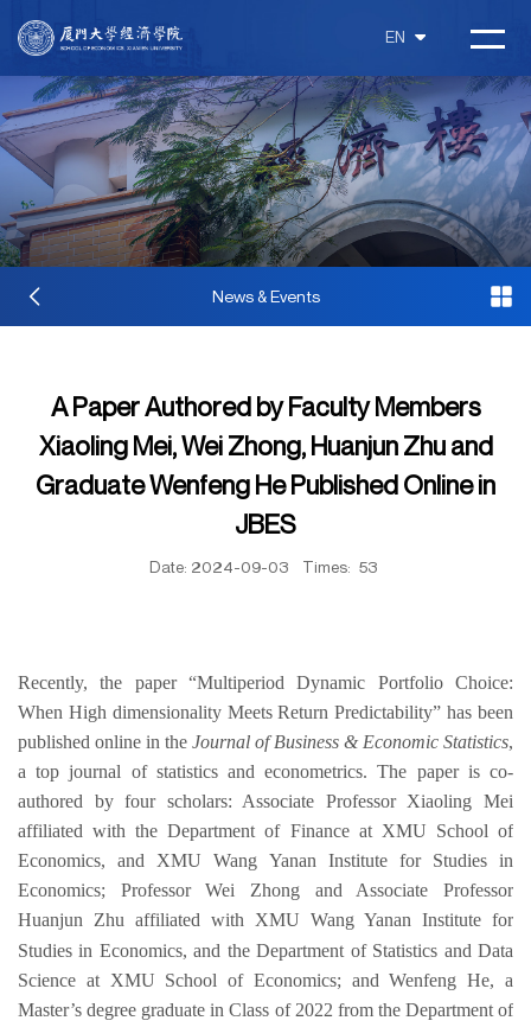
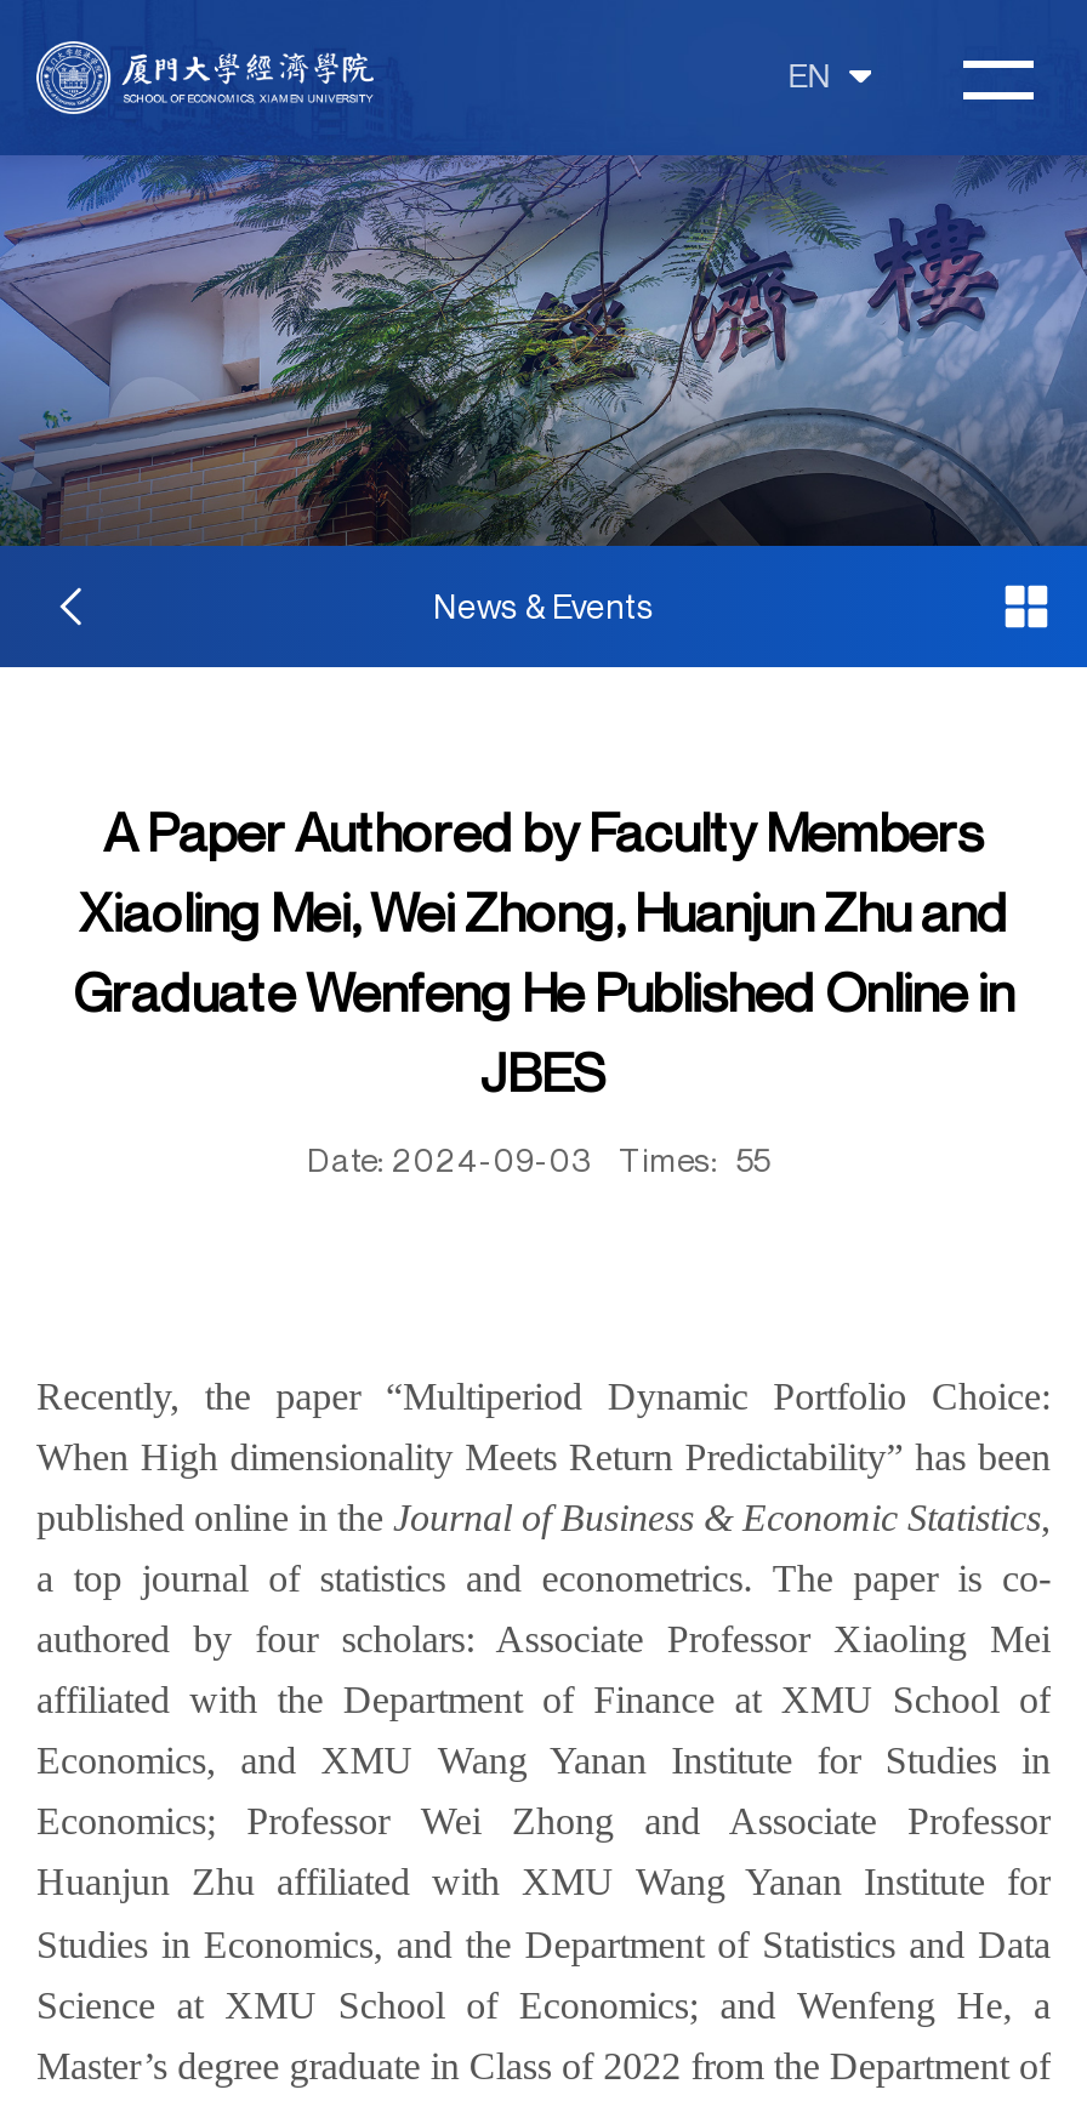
[149,558,377,577] Date: 2024-09-03 Times: 53 -> [307,1141,770,1180] Date: 2024-09-03 Times: 55

